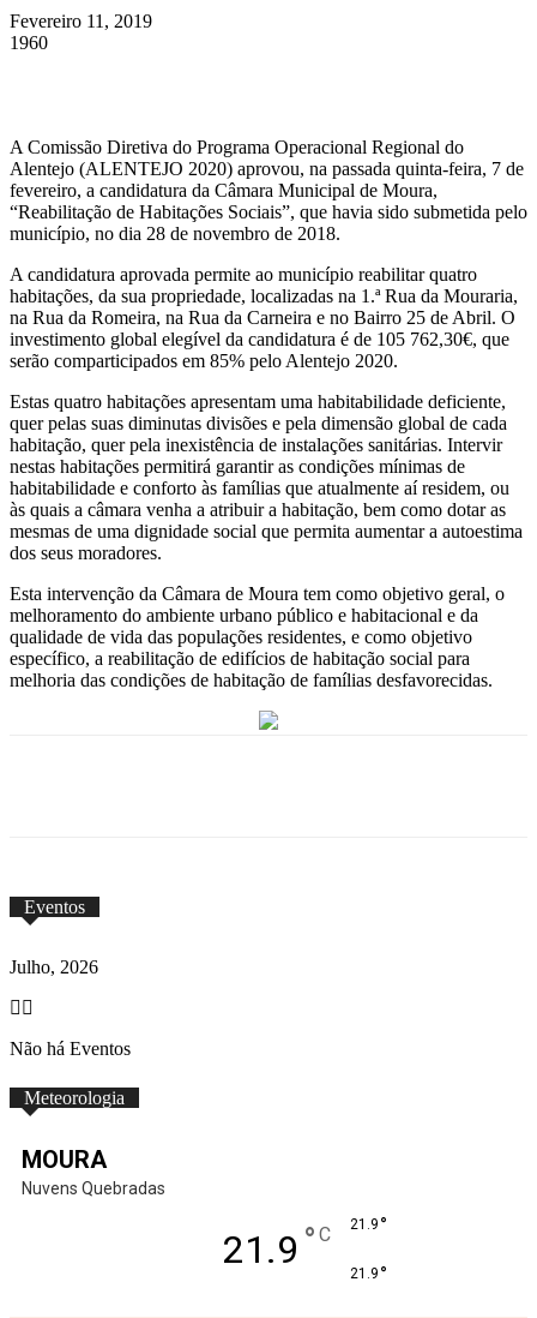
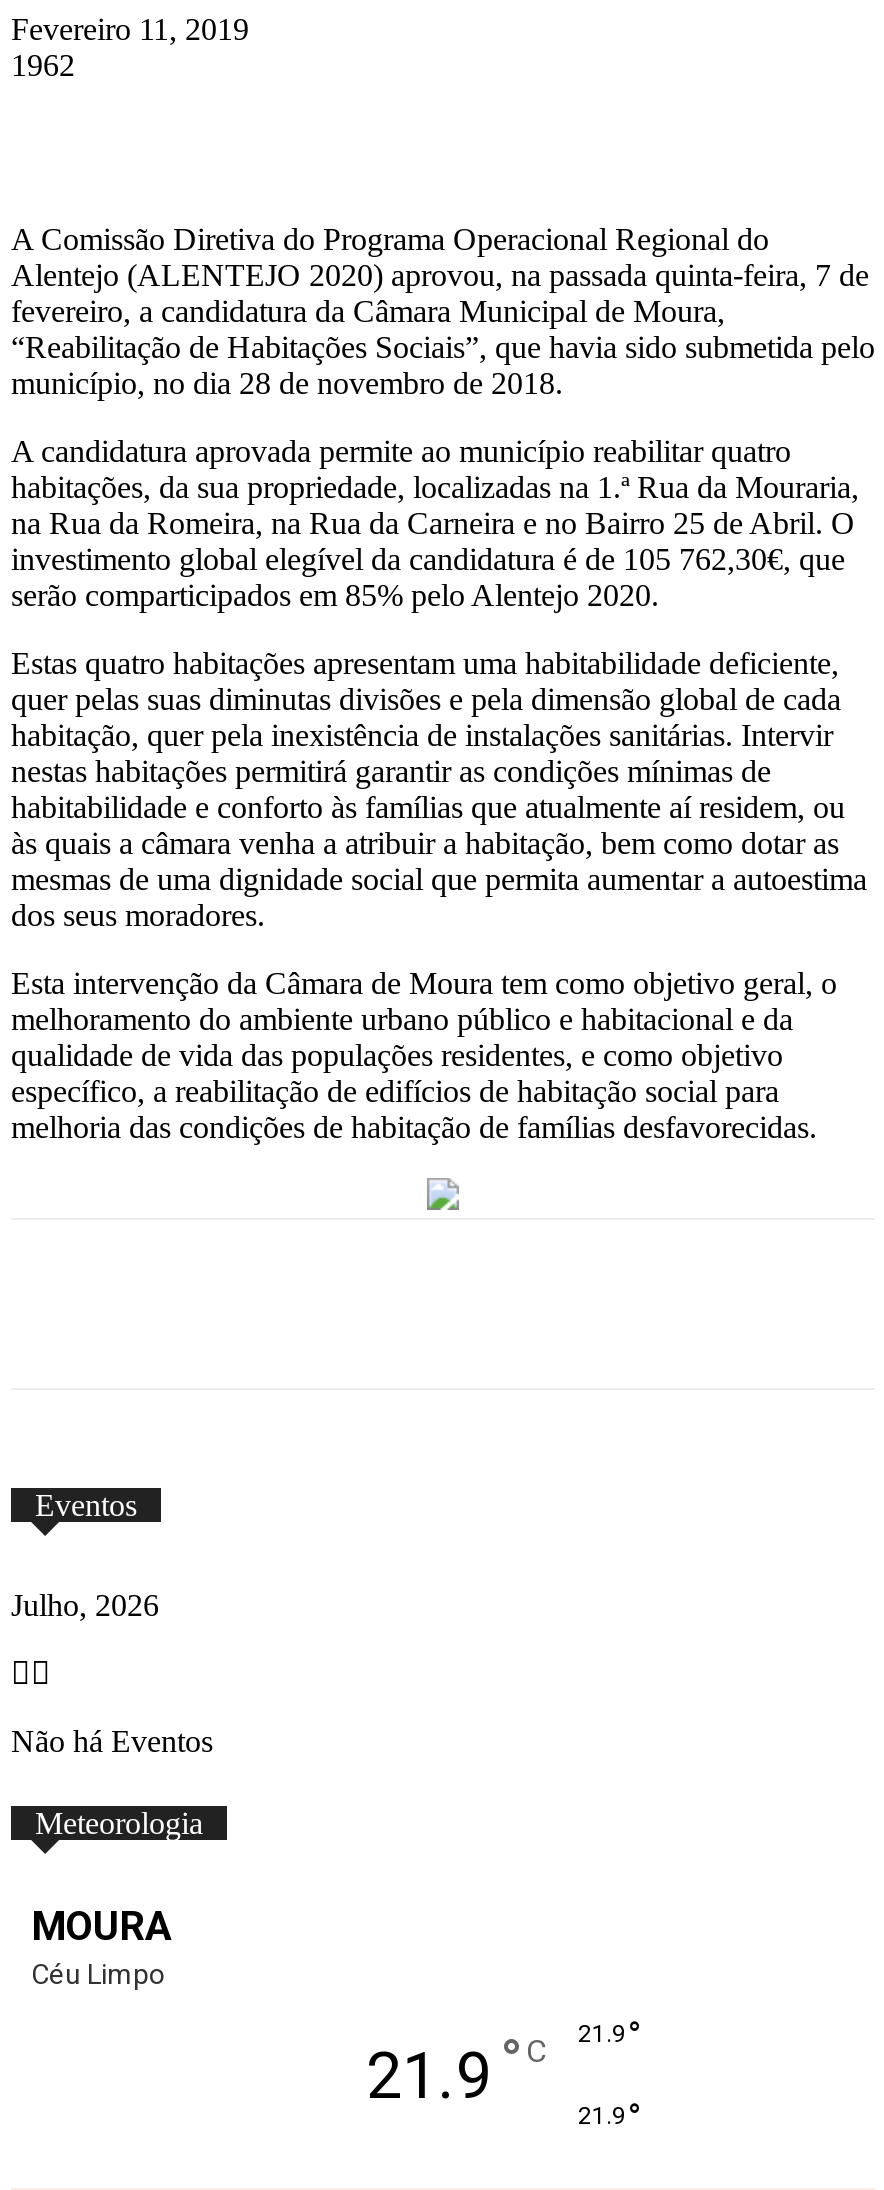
[10,32,48,53] 1960 -> [11,48,75,82] 1962
[22,1179,165,1198] Nuvens Quebradas -> [31,1958,165,1990] Céu Limpo

